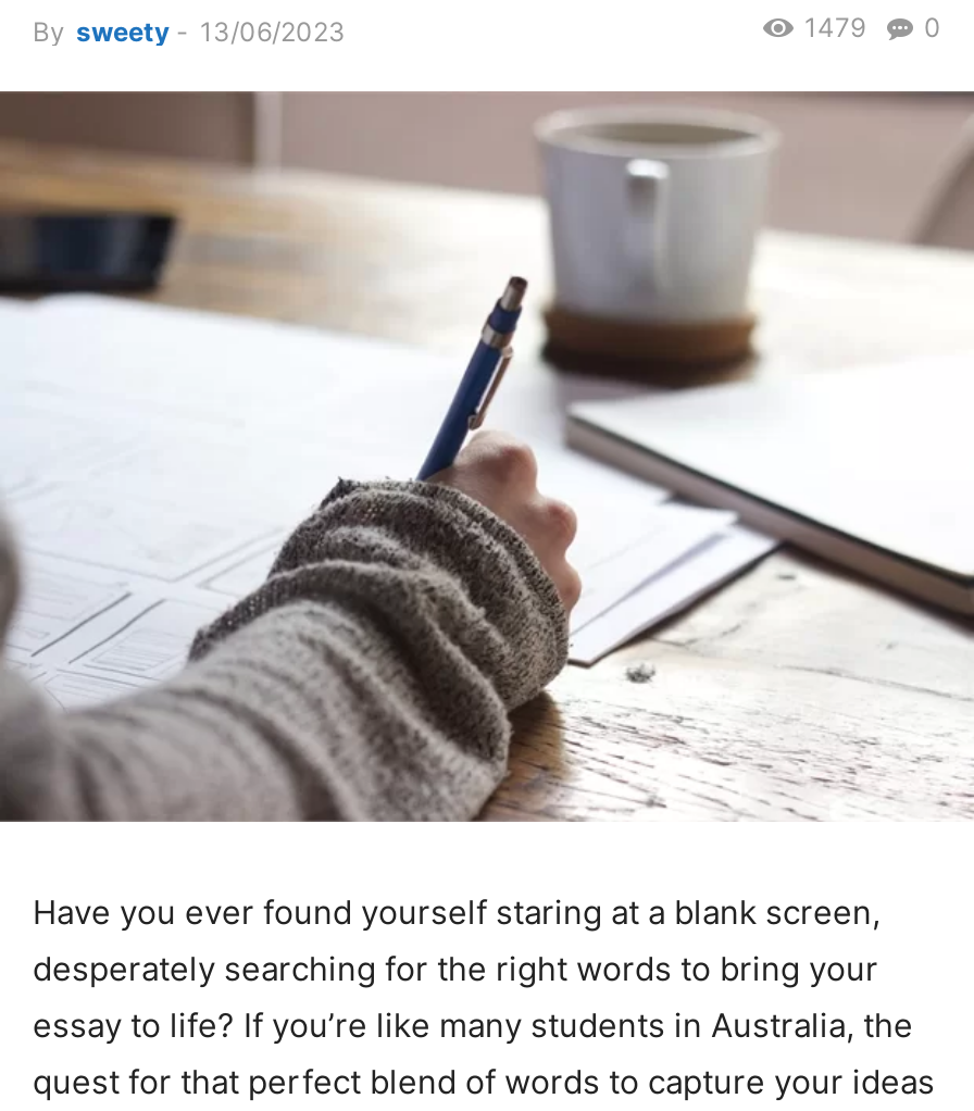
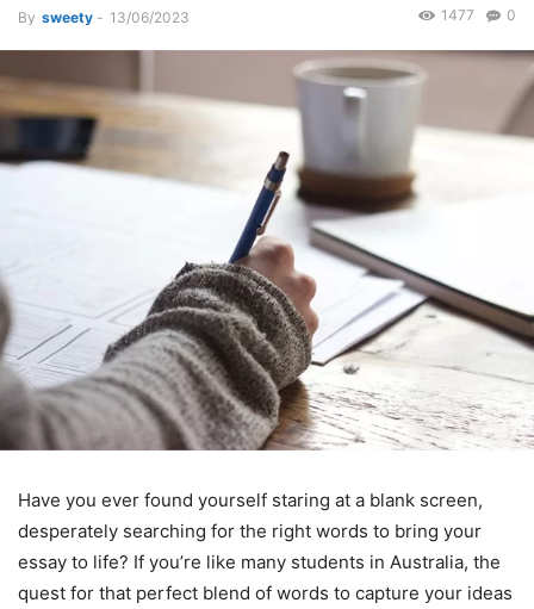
[804,11,941,43] 1479 0 -> [441,6,516,24] 1477 0

